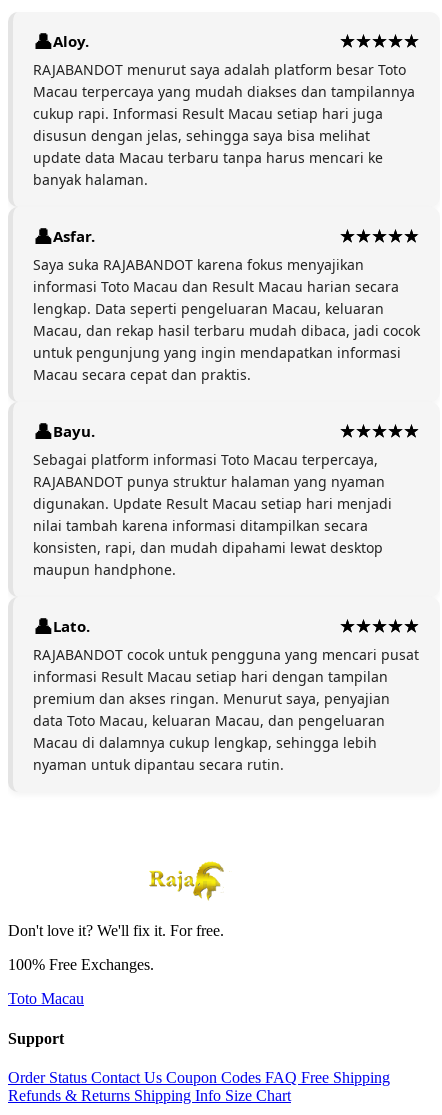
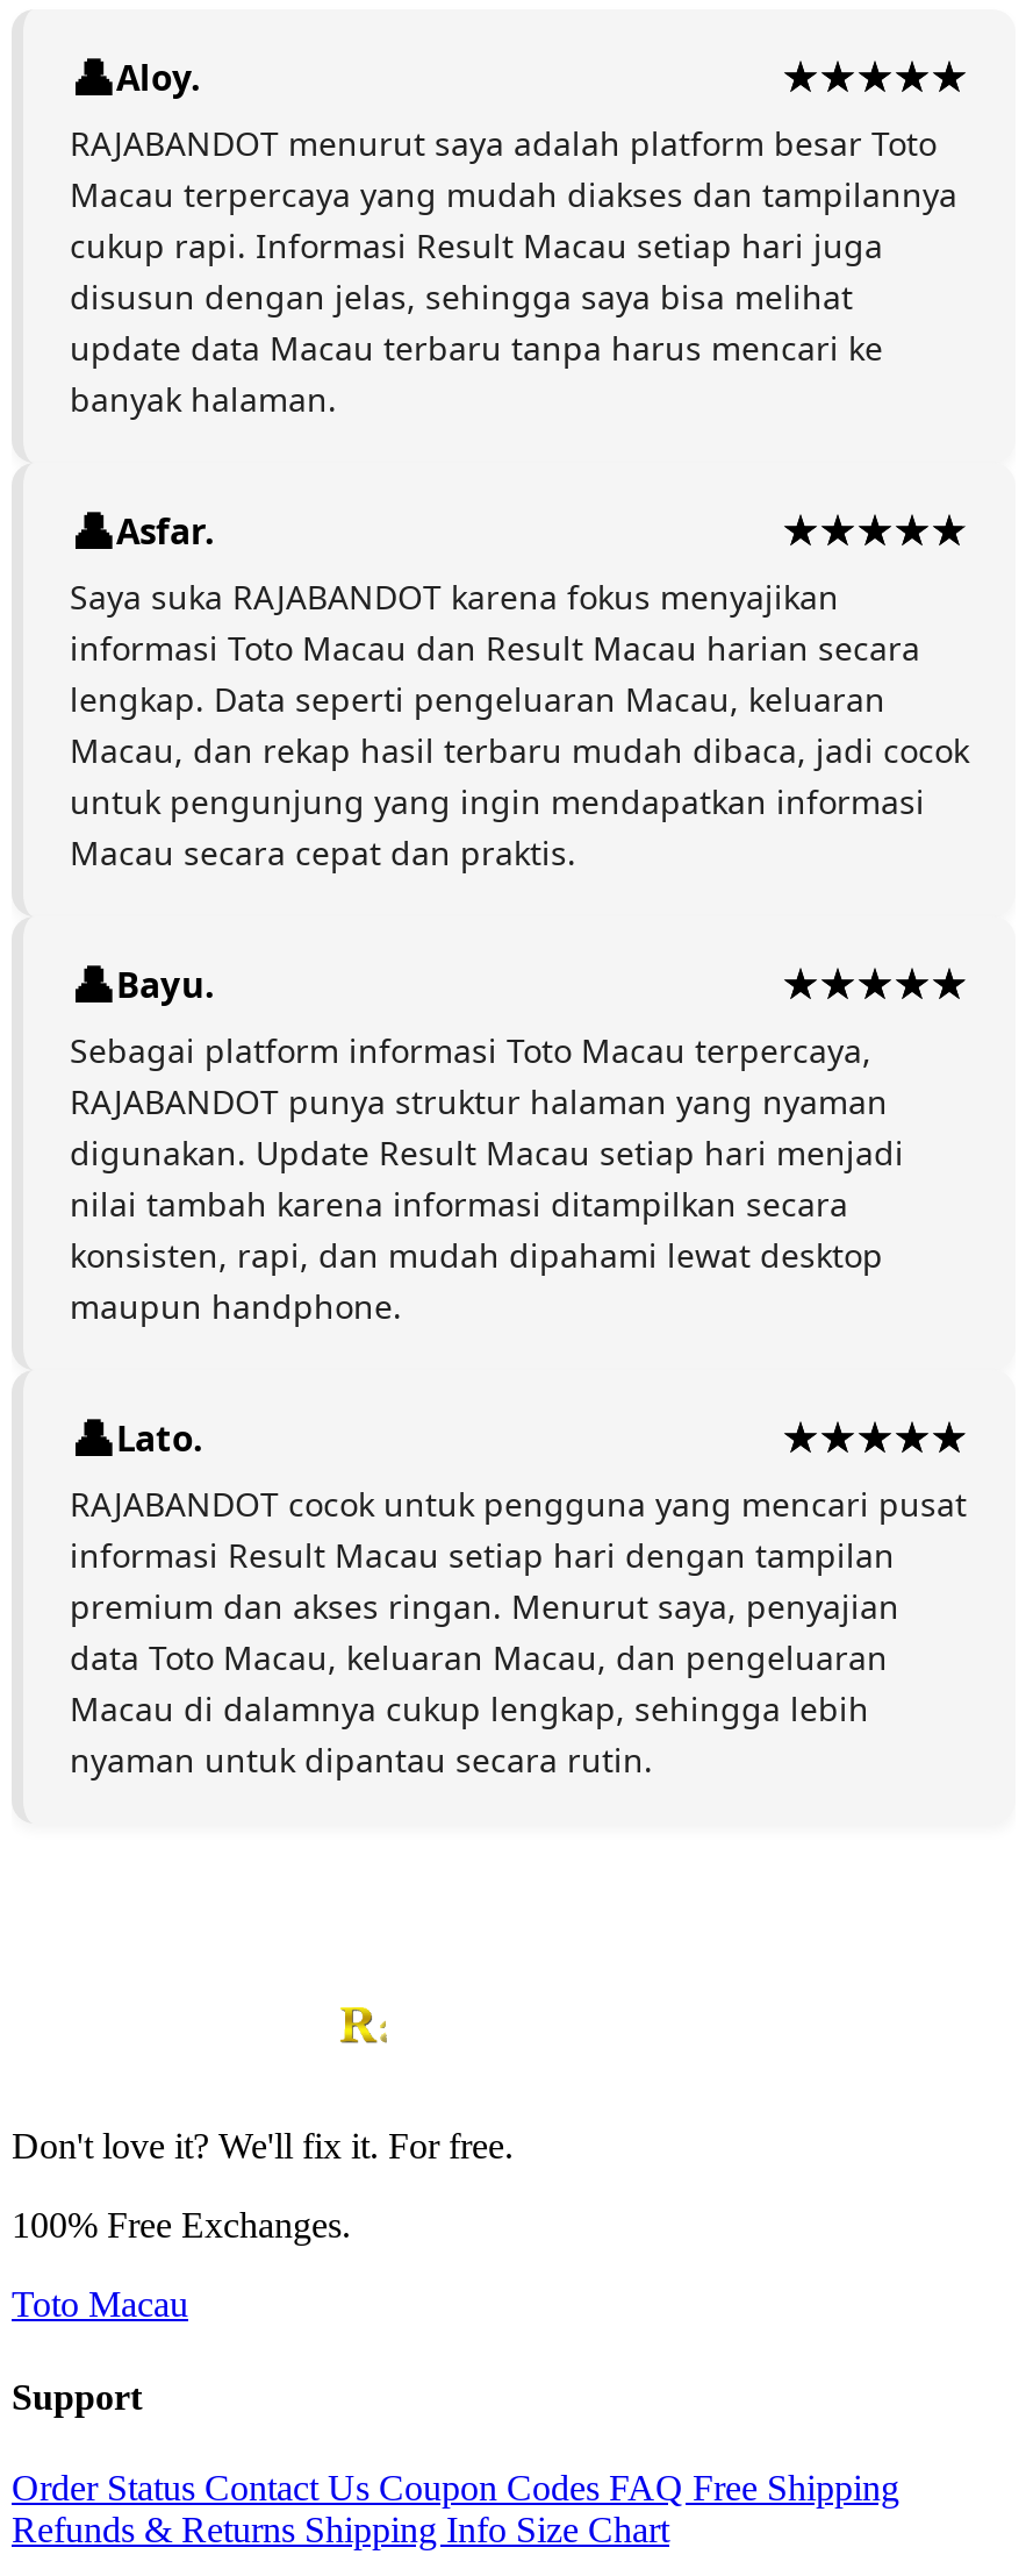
[167,860,225,901] [image] -> none

